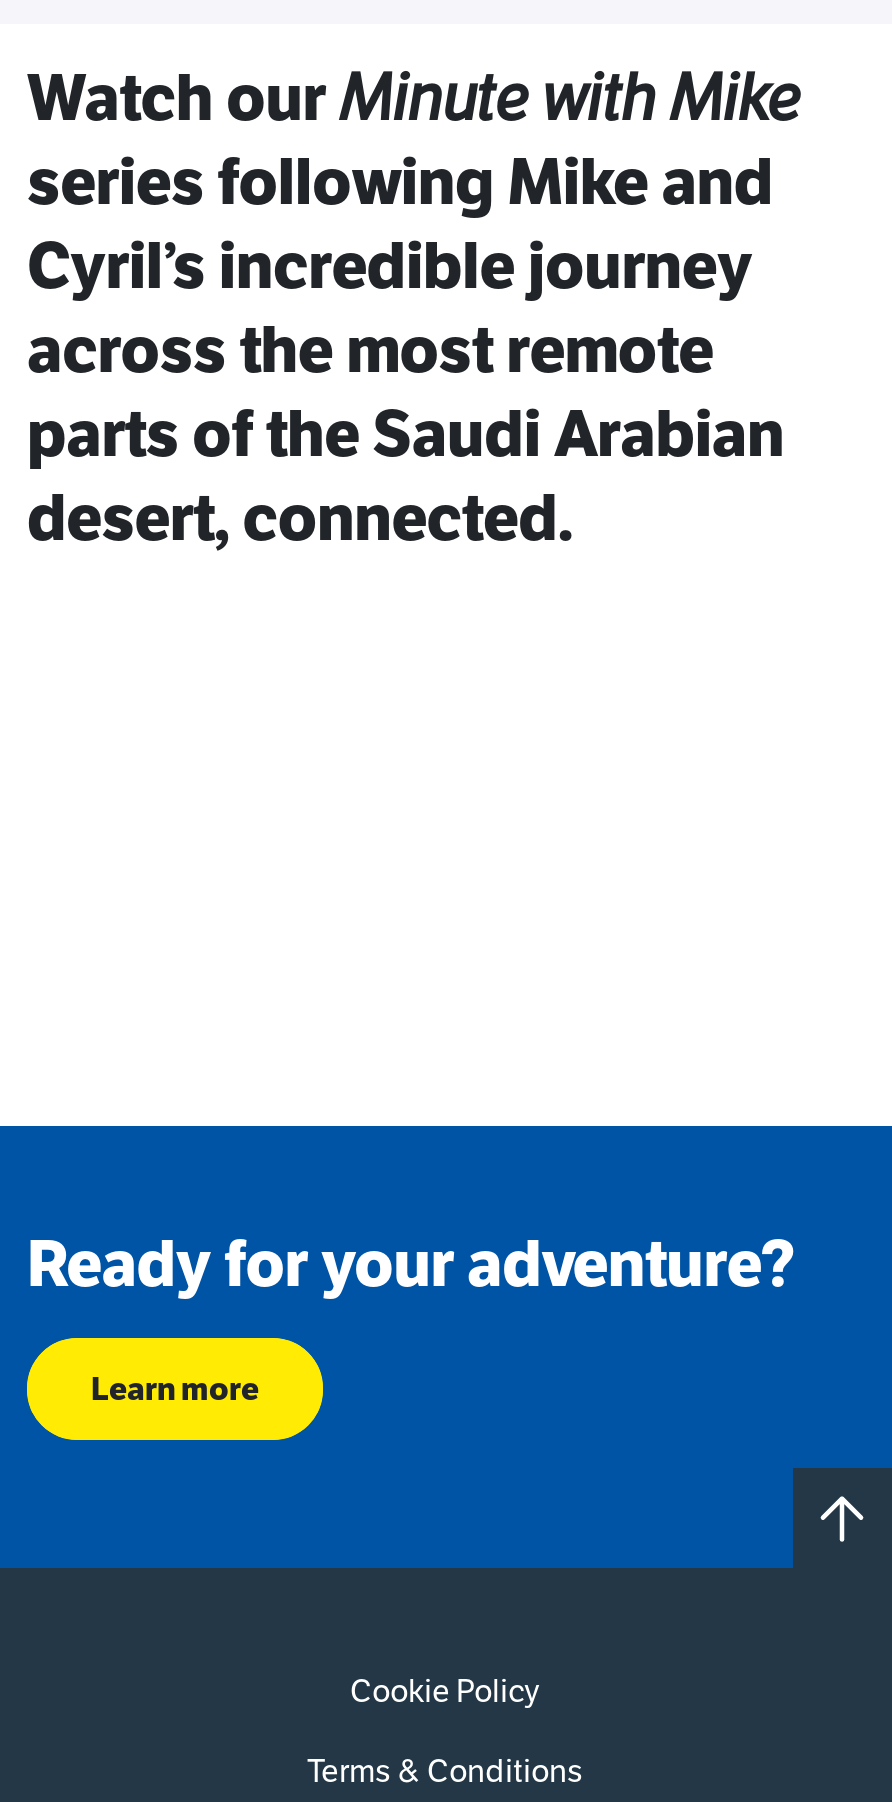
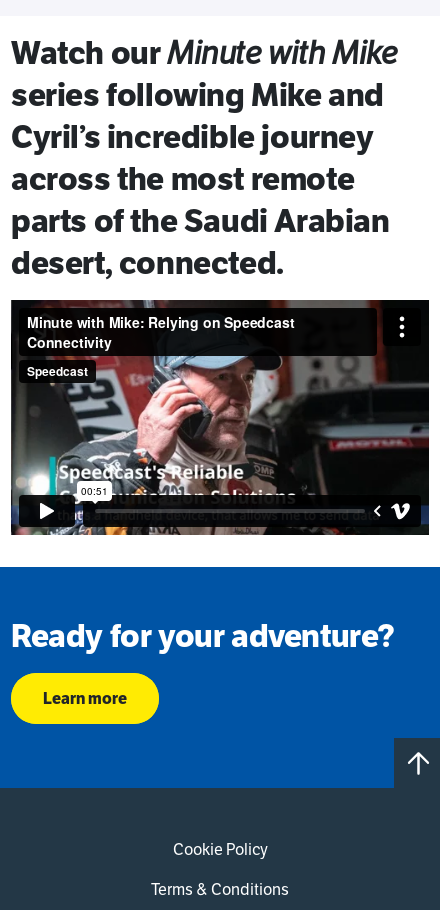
none -> [10,299,430,536] [image]

